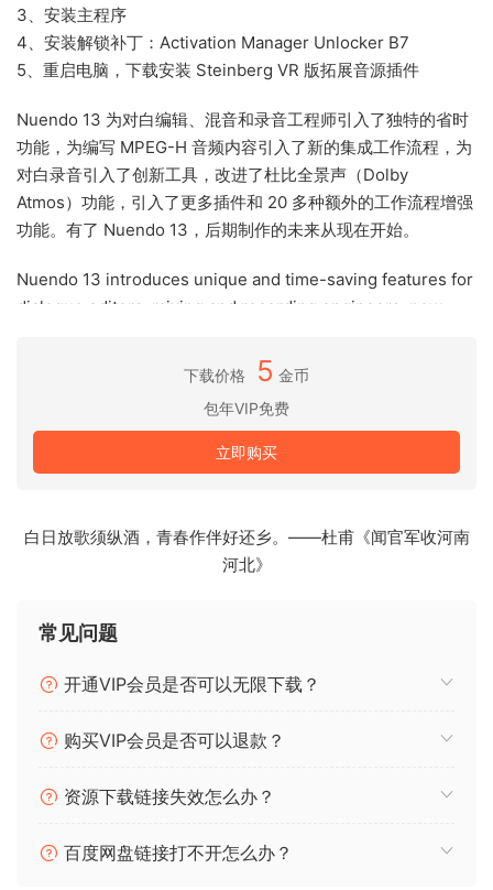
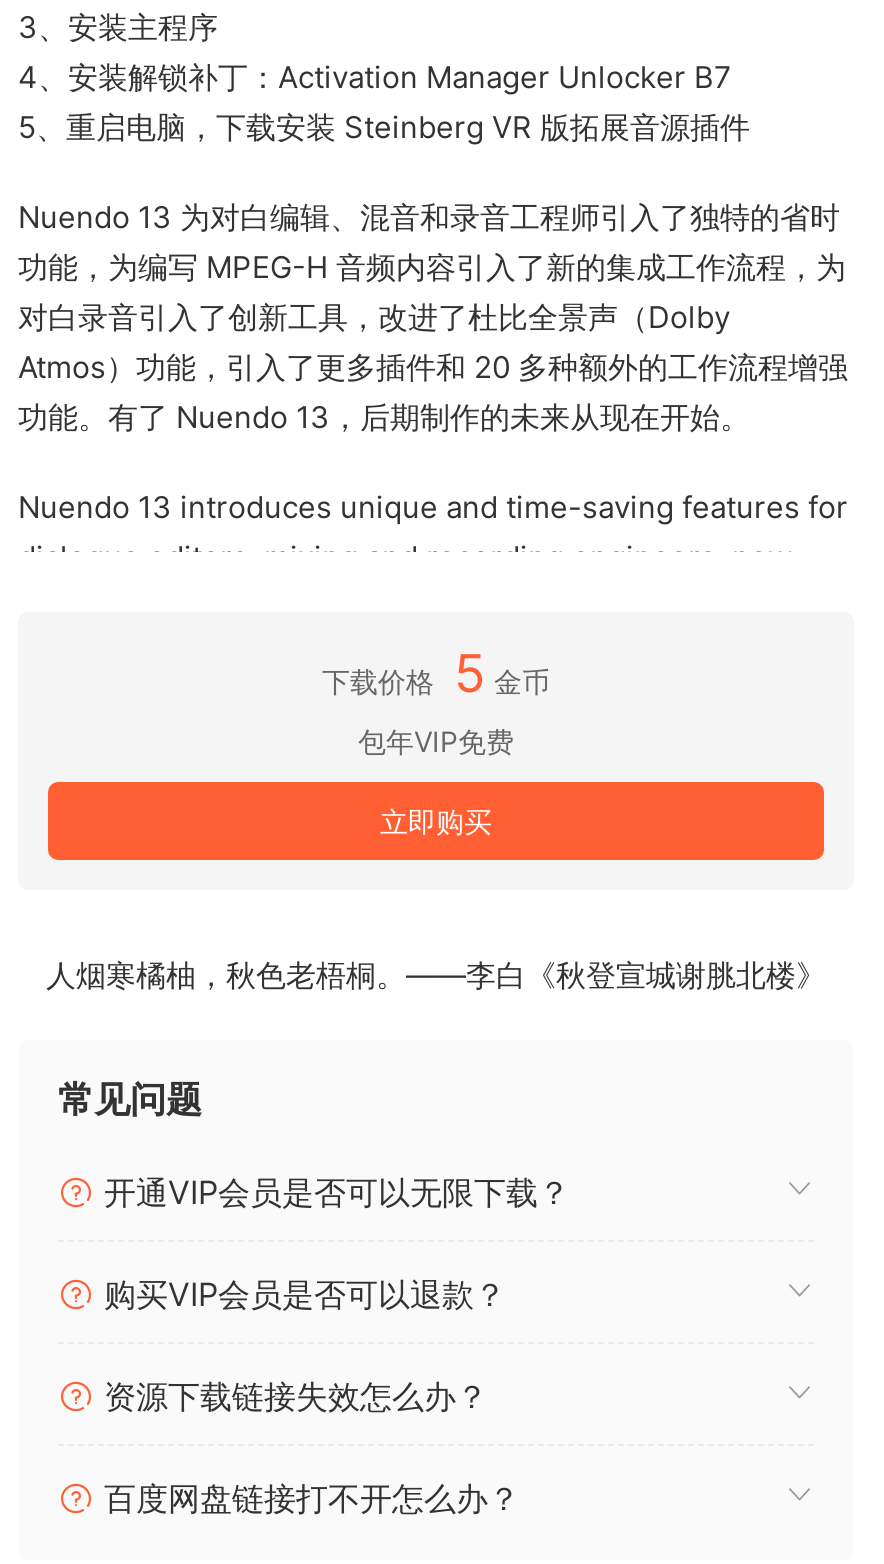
[24,527,469,575] 白日放歌须纵酒，青春作伴好还乡。——杜甫《闻官军收河南 | 河北》 -> [46,957,826,995] 人烟寒橘柚，秋色老梧桐。——李白《秋登宣城谢脁北楼》

